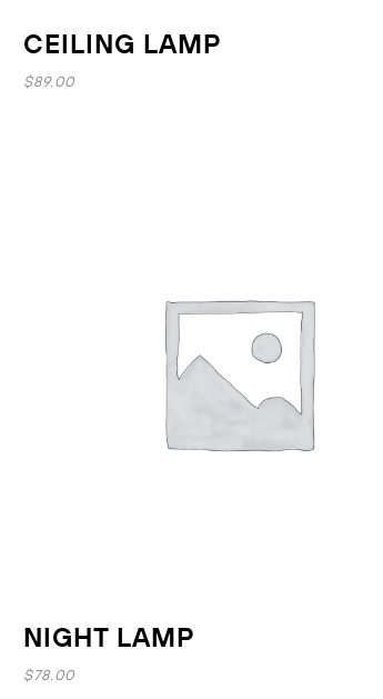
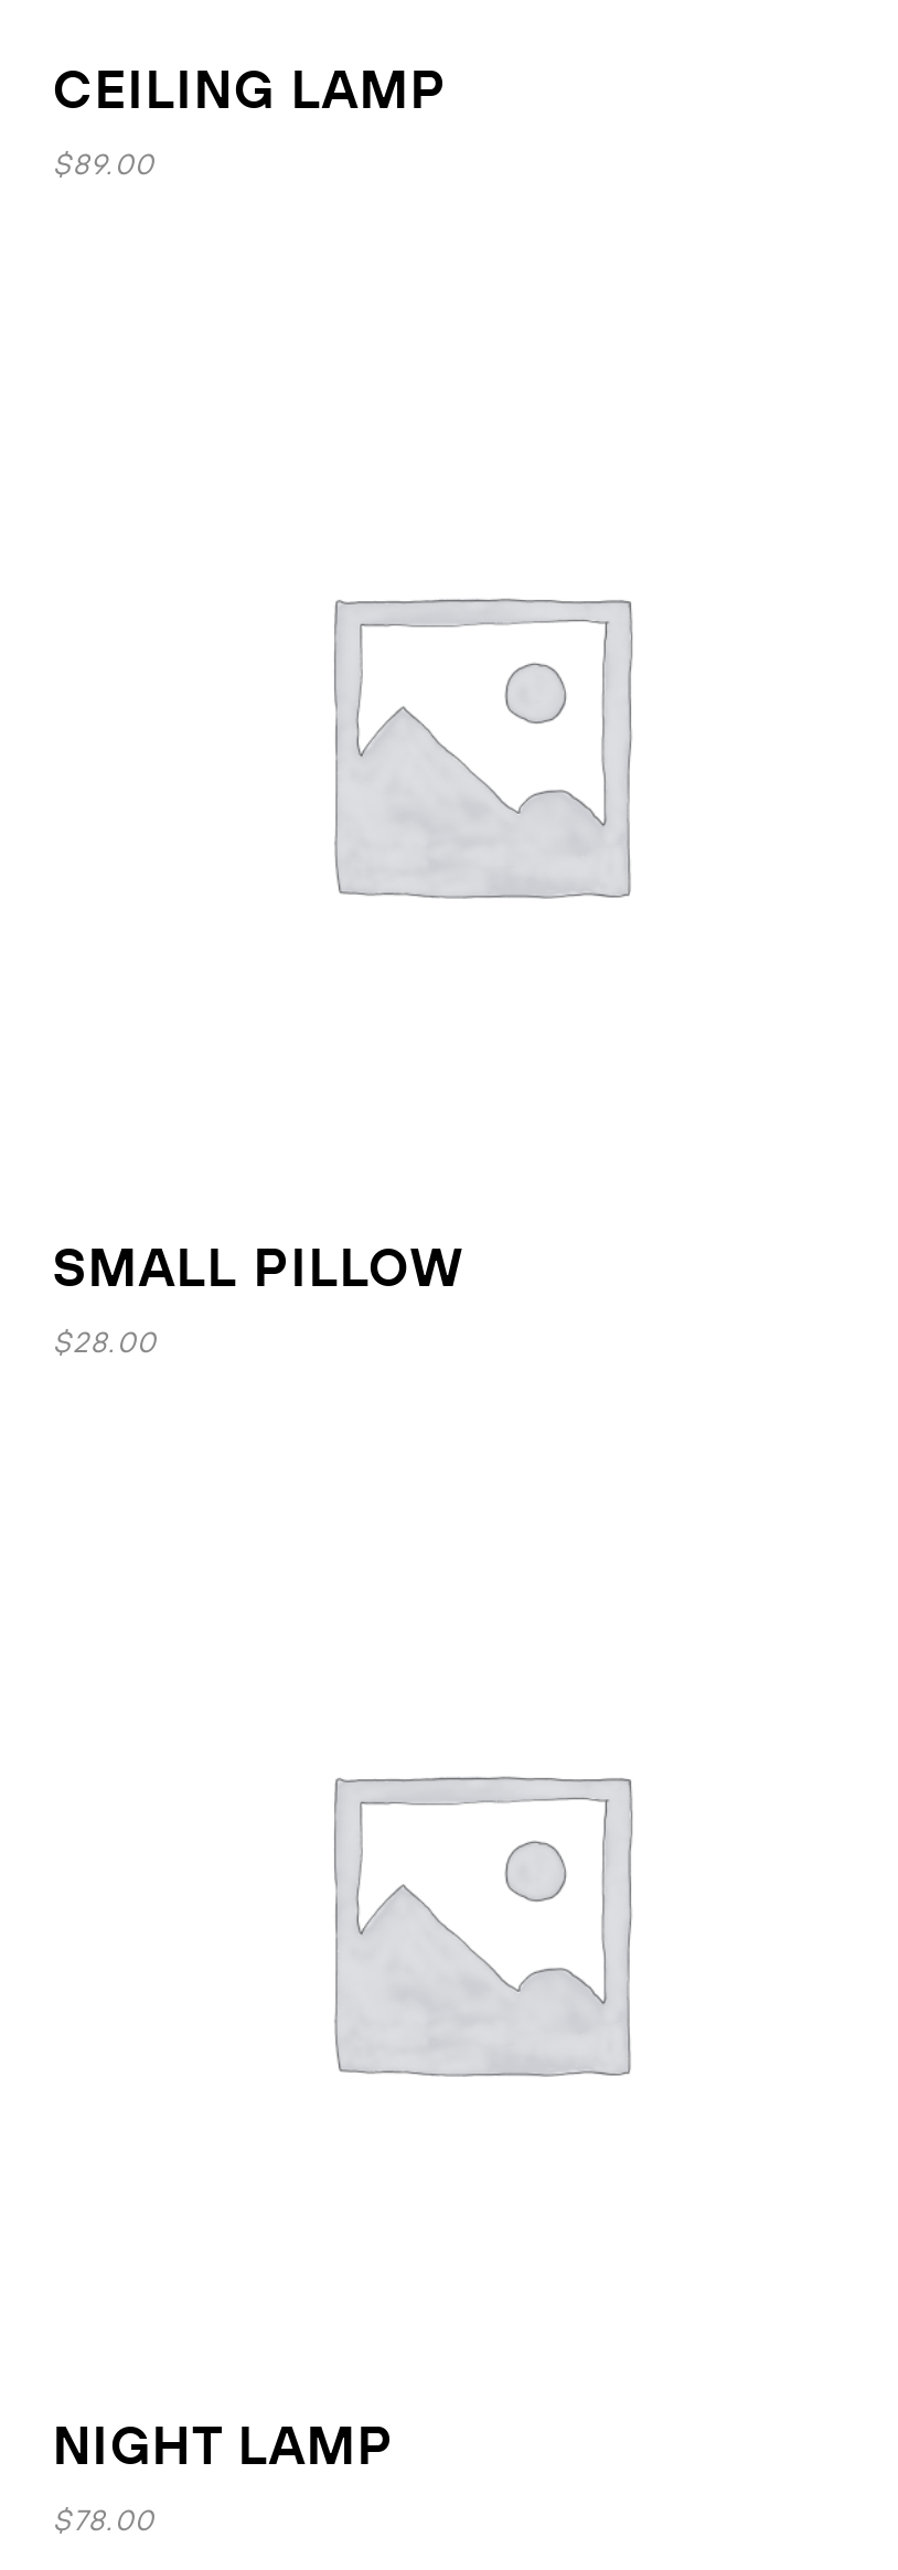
none -> [53,1233,465,1358] SMALL PILLOW | $28.00

